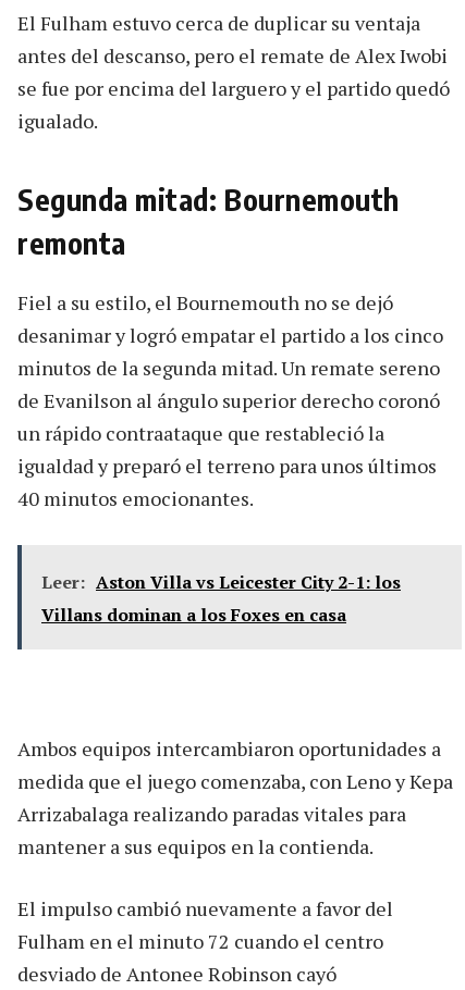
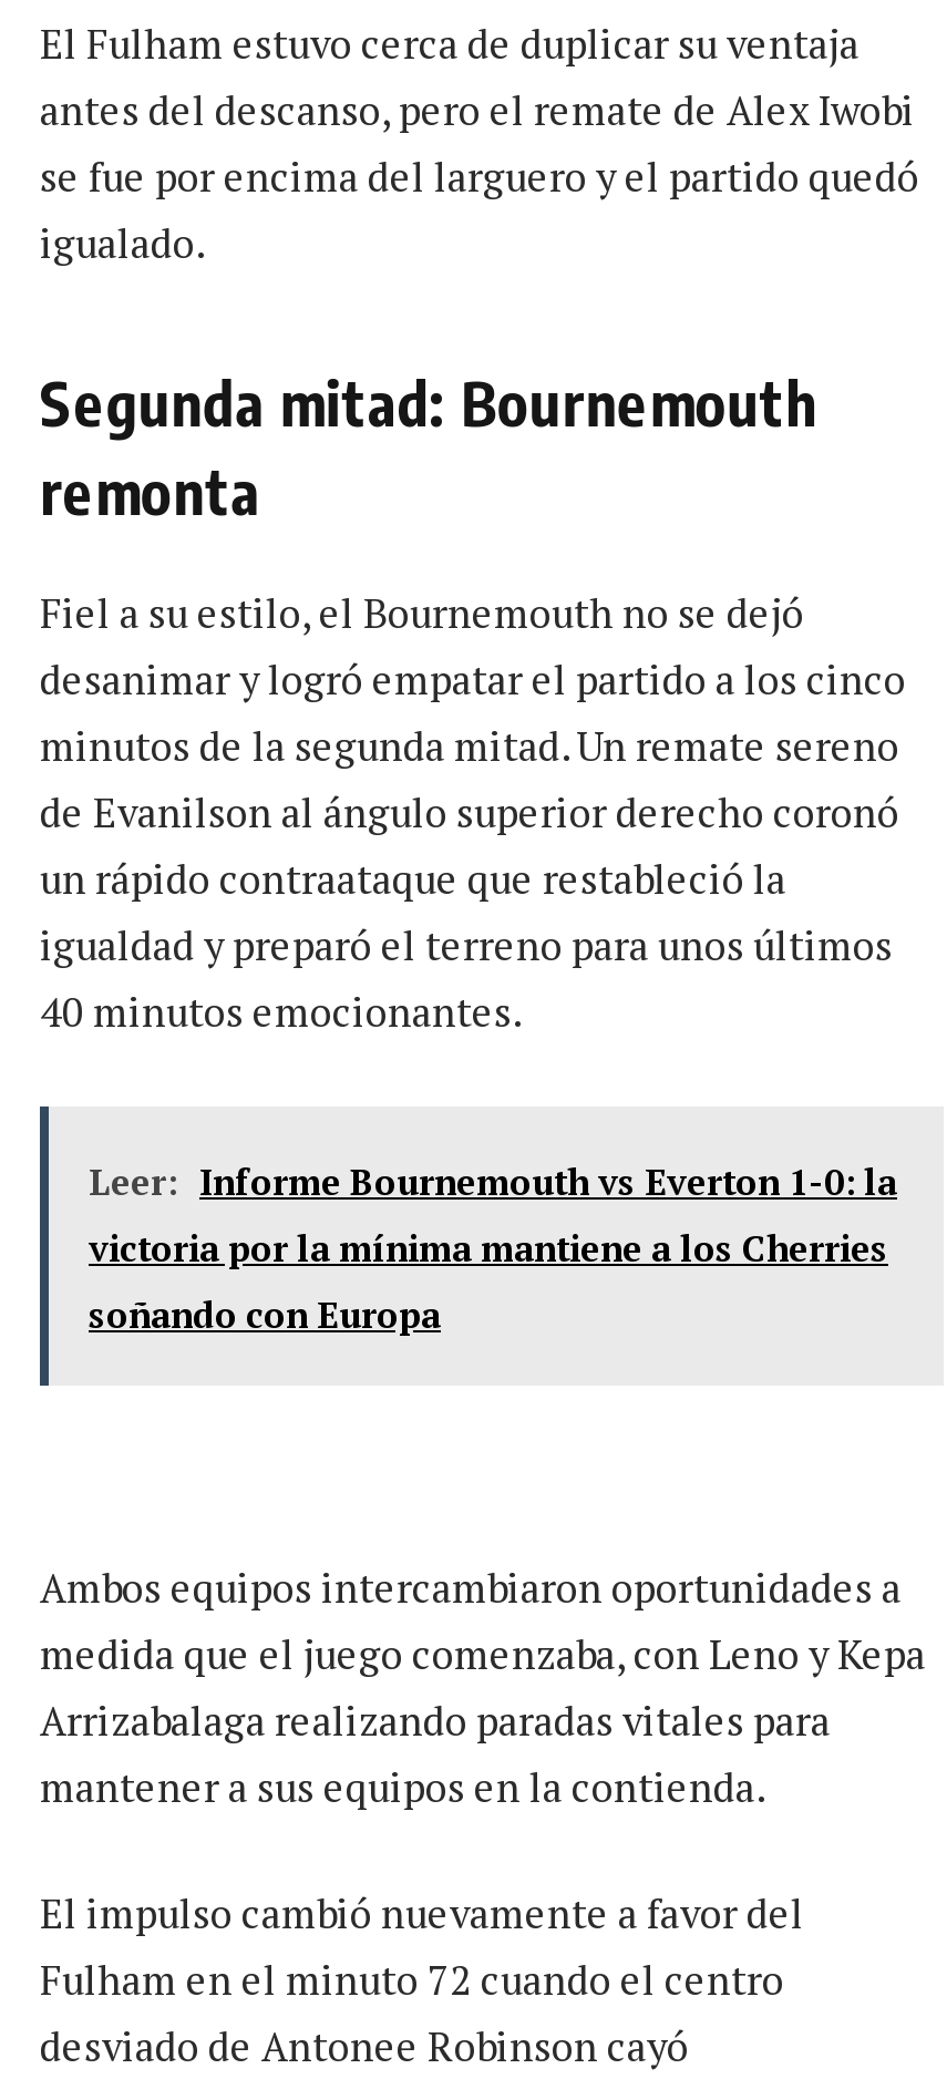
[41,570,401,626] Leer: Aston Villa vs Leicester City 2-1: los | Villans dominan a los Foxes en casa -> [89,1157,897,1339] Leer: Informe Bournemouth vs Everton 1-0: la | victoria por la mínima mantiene a los Cherries | soñando con Europa

